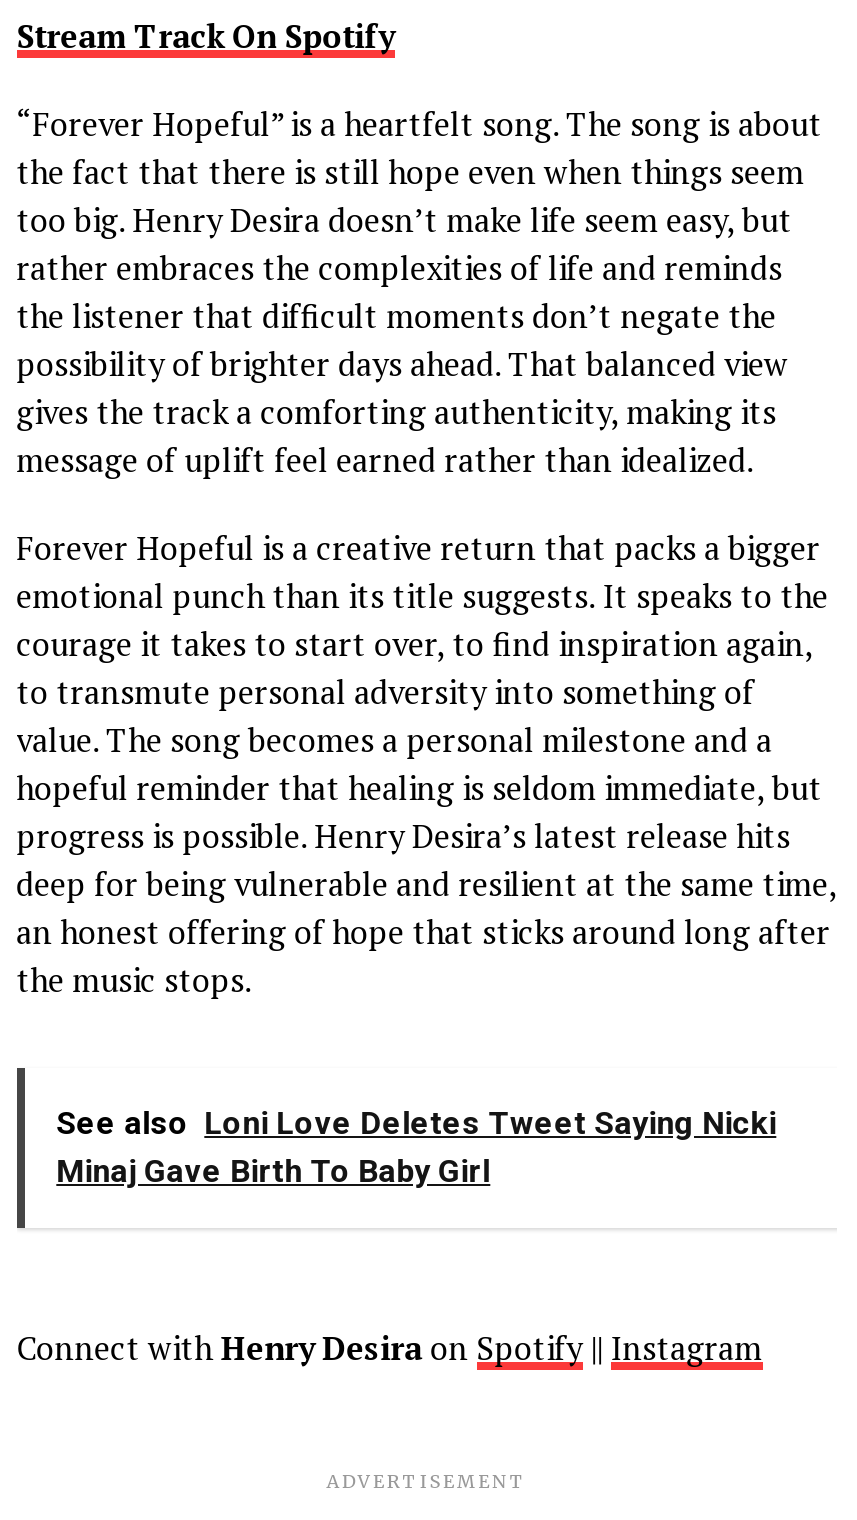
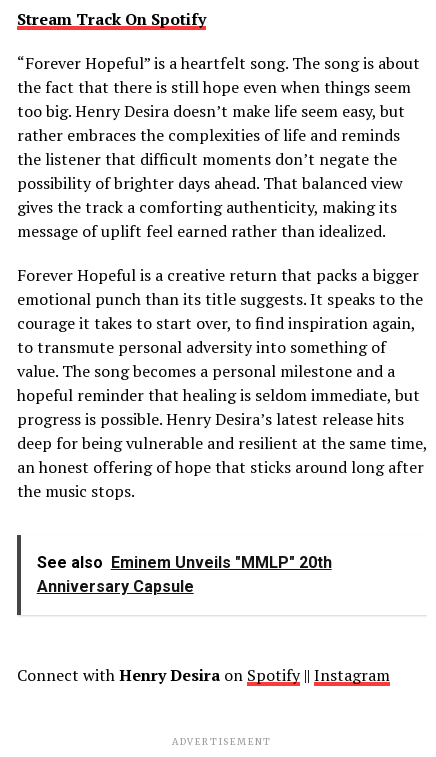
[56,1105,776,1191] See also Loni Love Deletes Tweet Saying Nicki | Minaj Gave Birth To Baby Girl -> [37,553,332,596] See also Eminem Unveils "MMLP" 20th | Anniversary Capsule

